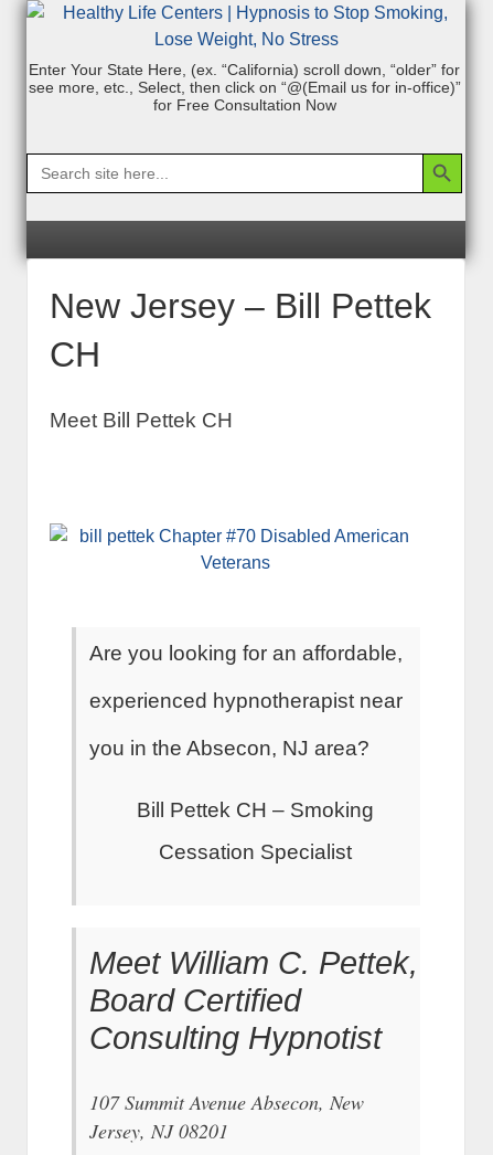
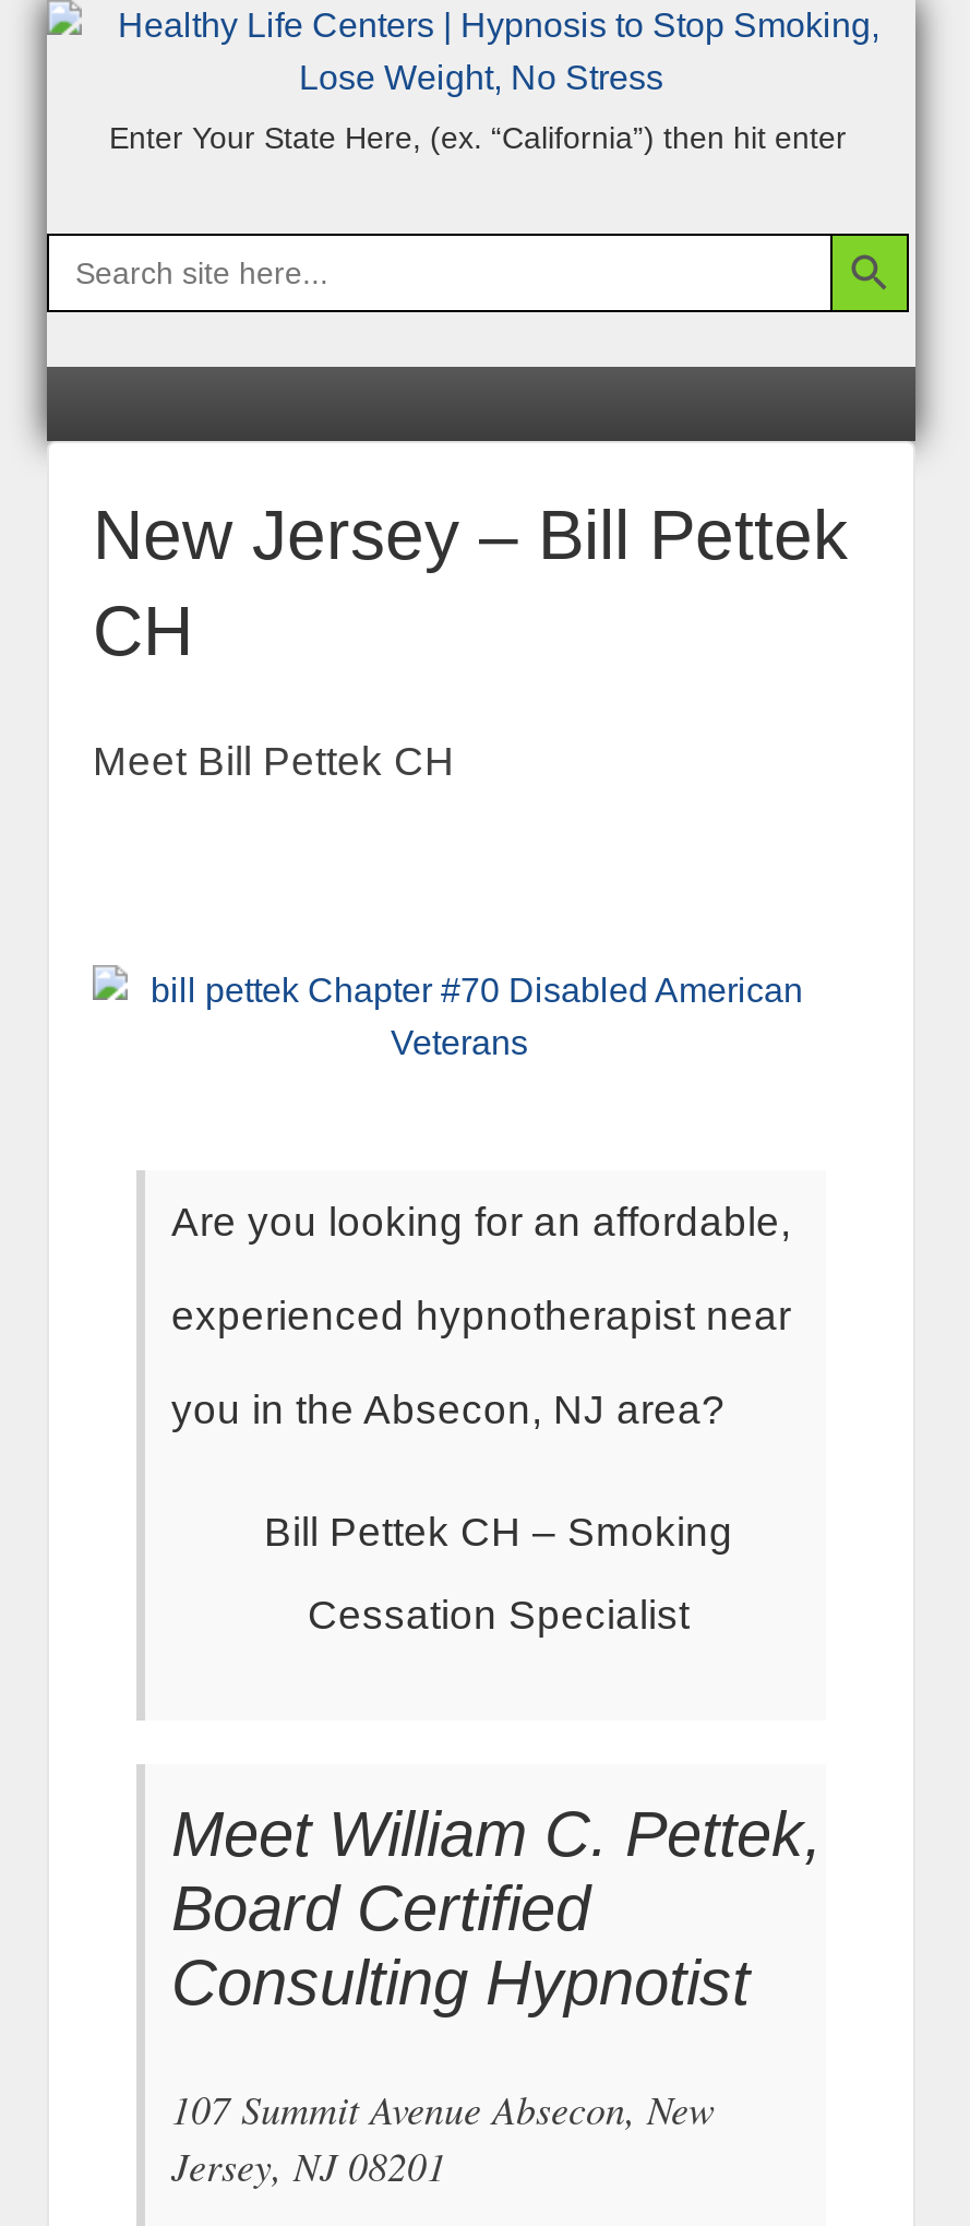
[28,61,460,114] Enter Your State Here, (ex. “California) scroll down, “older” for | see more, etc., Select, then click on “@(Email us for in-office)” | for Free Consultation Now -> [109,120,847,155] Enter Your State Here, (ex. “California”) then hit enter

